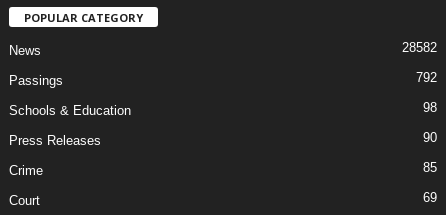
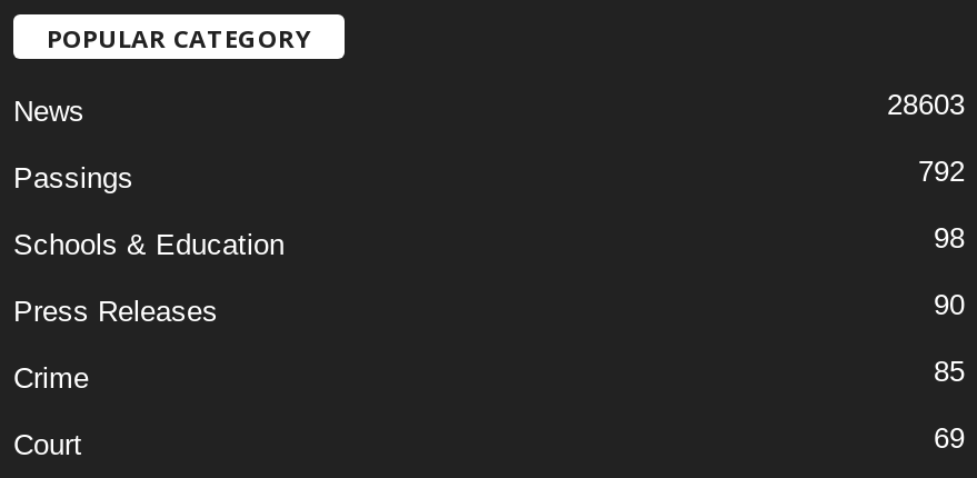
[402,40,437,55] 28582 -> [887,88,965,122] 28603

